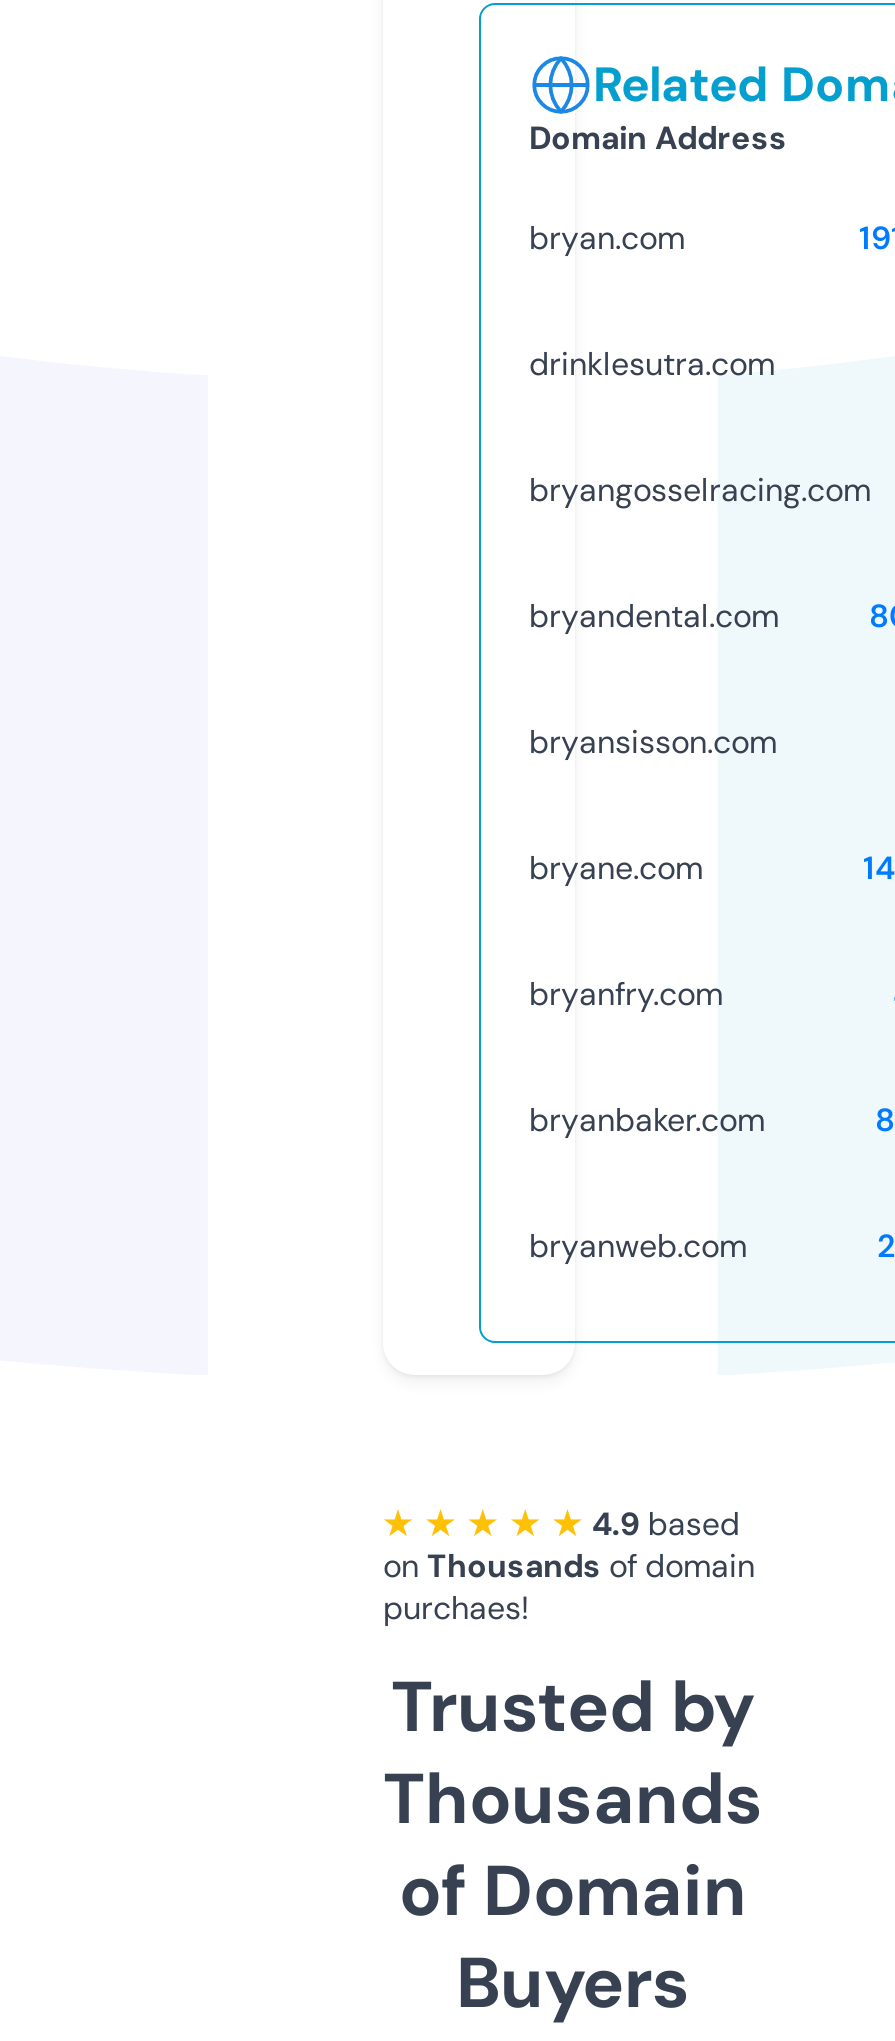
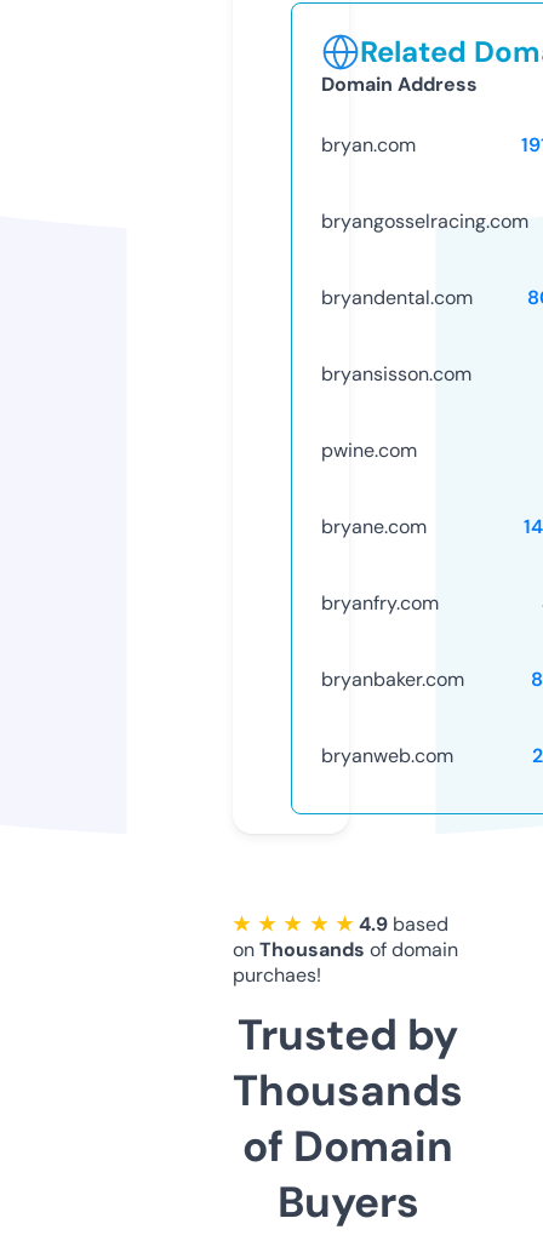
[529,343,775,385] drinklesutra.com -> none
moved [529,469,871,763] -> [321,208,528,386]: bryangosselracing.com | bryandental.com | bryansisson.com
none -> [321,437,417,463] pwine.com

